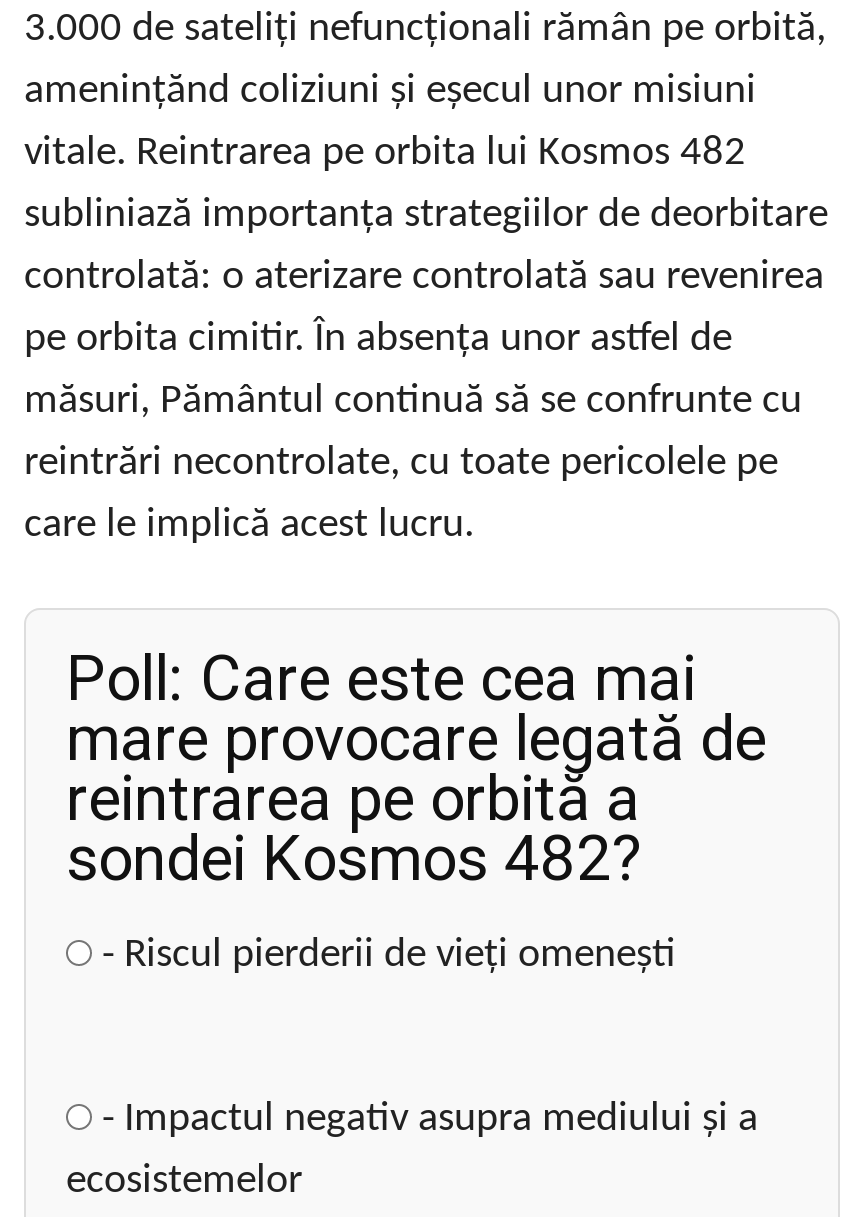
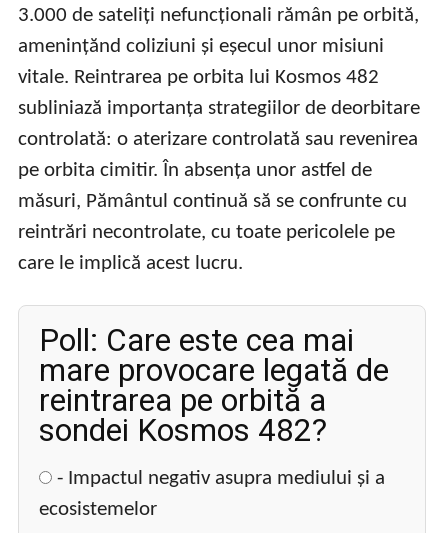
[92,935,676,977] - Riscul pierderii de vieți omenești -> none

